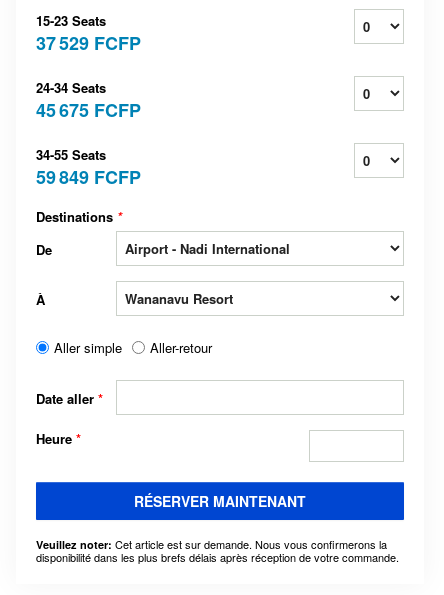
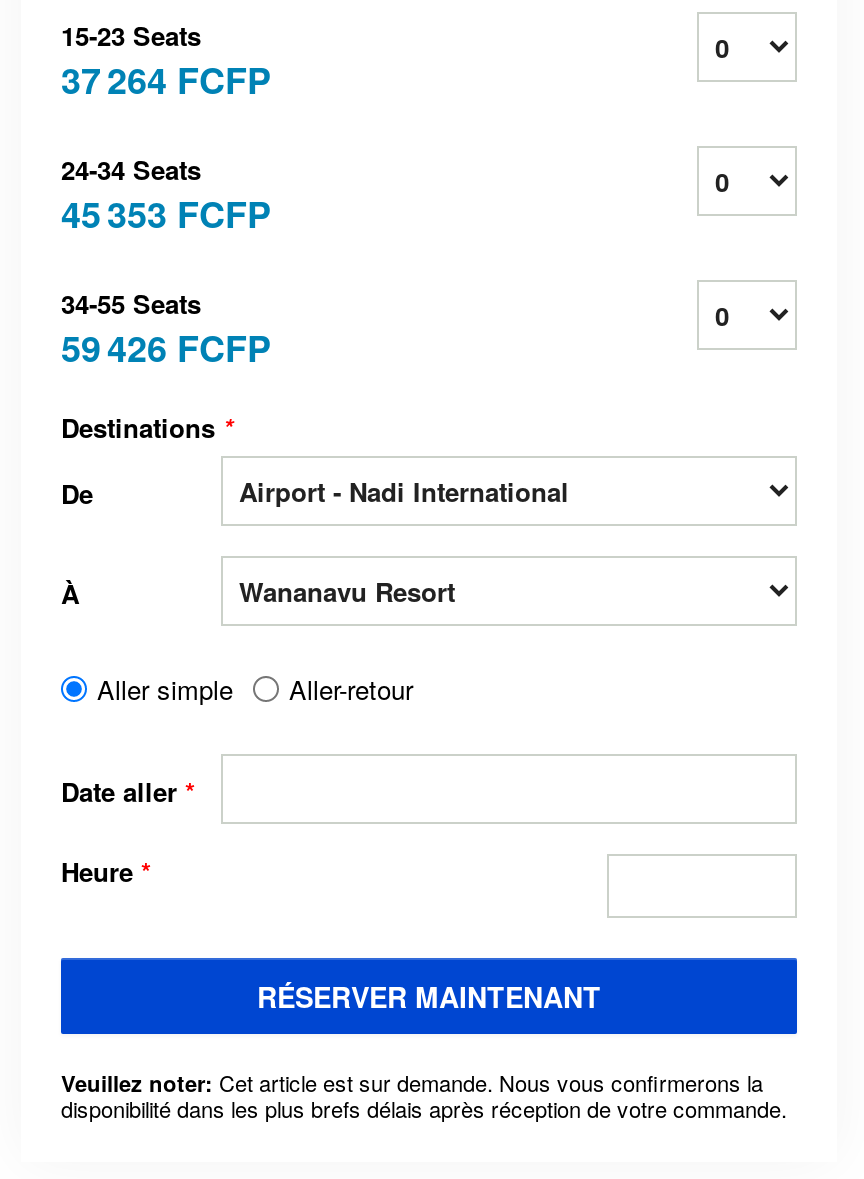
[36,30,141,56] 37 529 FCFP -> [61,55,271,107] 37 264 FCFP
[36,97,141,123] 45 675 FCFP -> [61,189,271,241] 45 353 FCFP
[36,164,141,190] 59 849 FCFP -> [61,323,271,375] 59 426 FCFP

